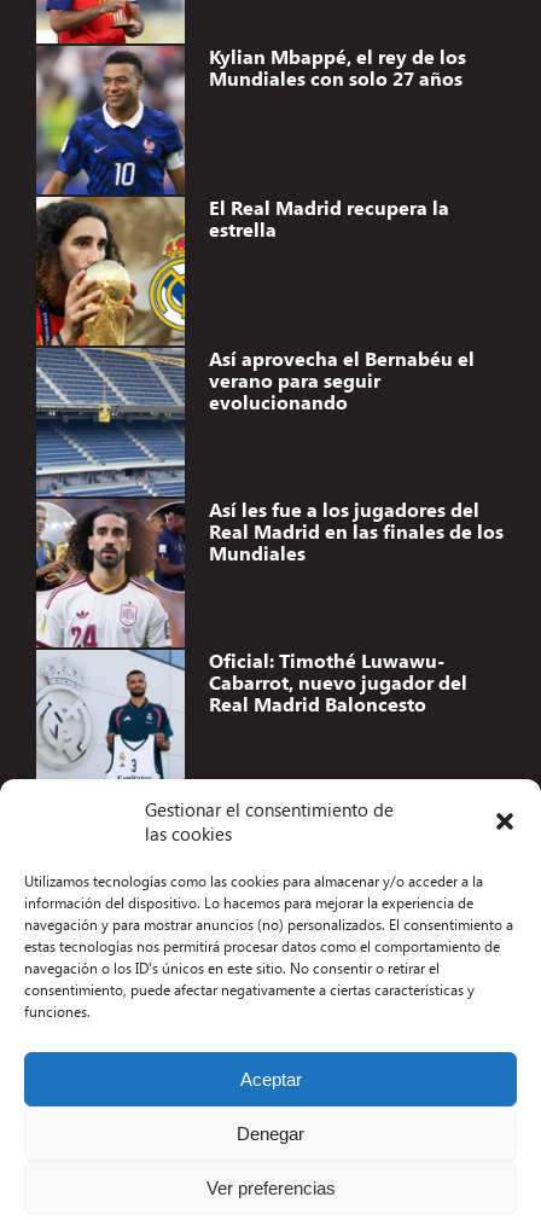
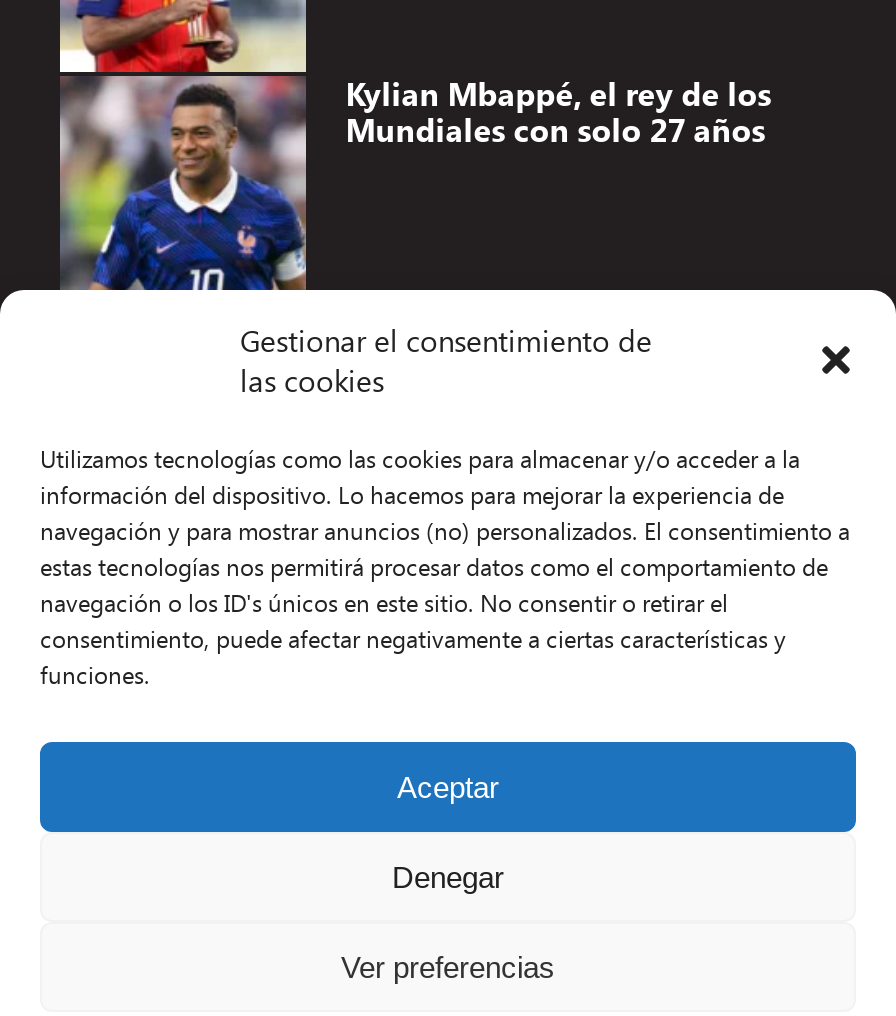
[35,175,449,779] [image] | El Real Madrid recupera la | estrella -> none
[209,346,474,415] Así aprovecha el Bernabéu el | verano para seguir | evolucionando -> none
[209,497,503,566] Así les fue a los jugadores del | Real Madrid en las finales de los | Mundiales -> none
[209,648,467,717] Oficial: Timothé Luwawu- | Cabarrot, nuevo jugador del | Real Madrid Baloncesto -> none

